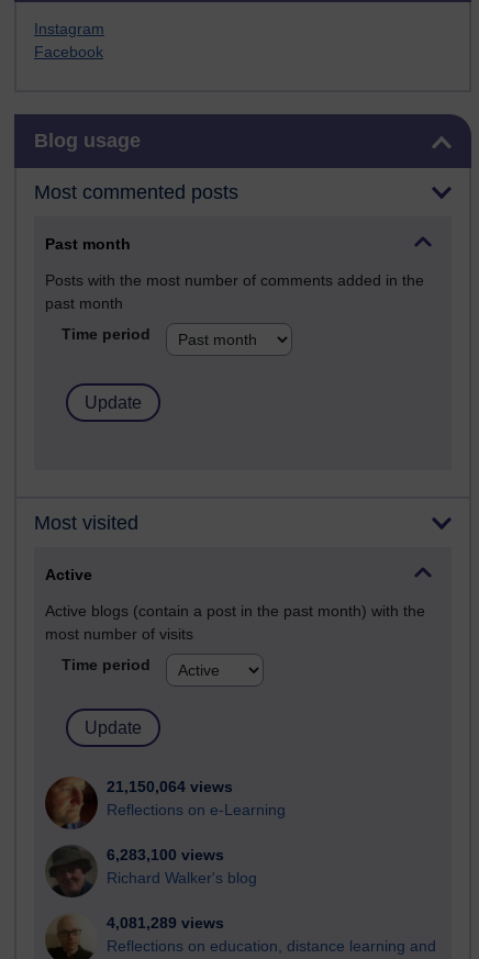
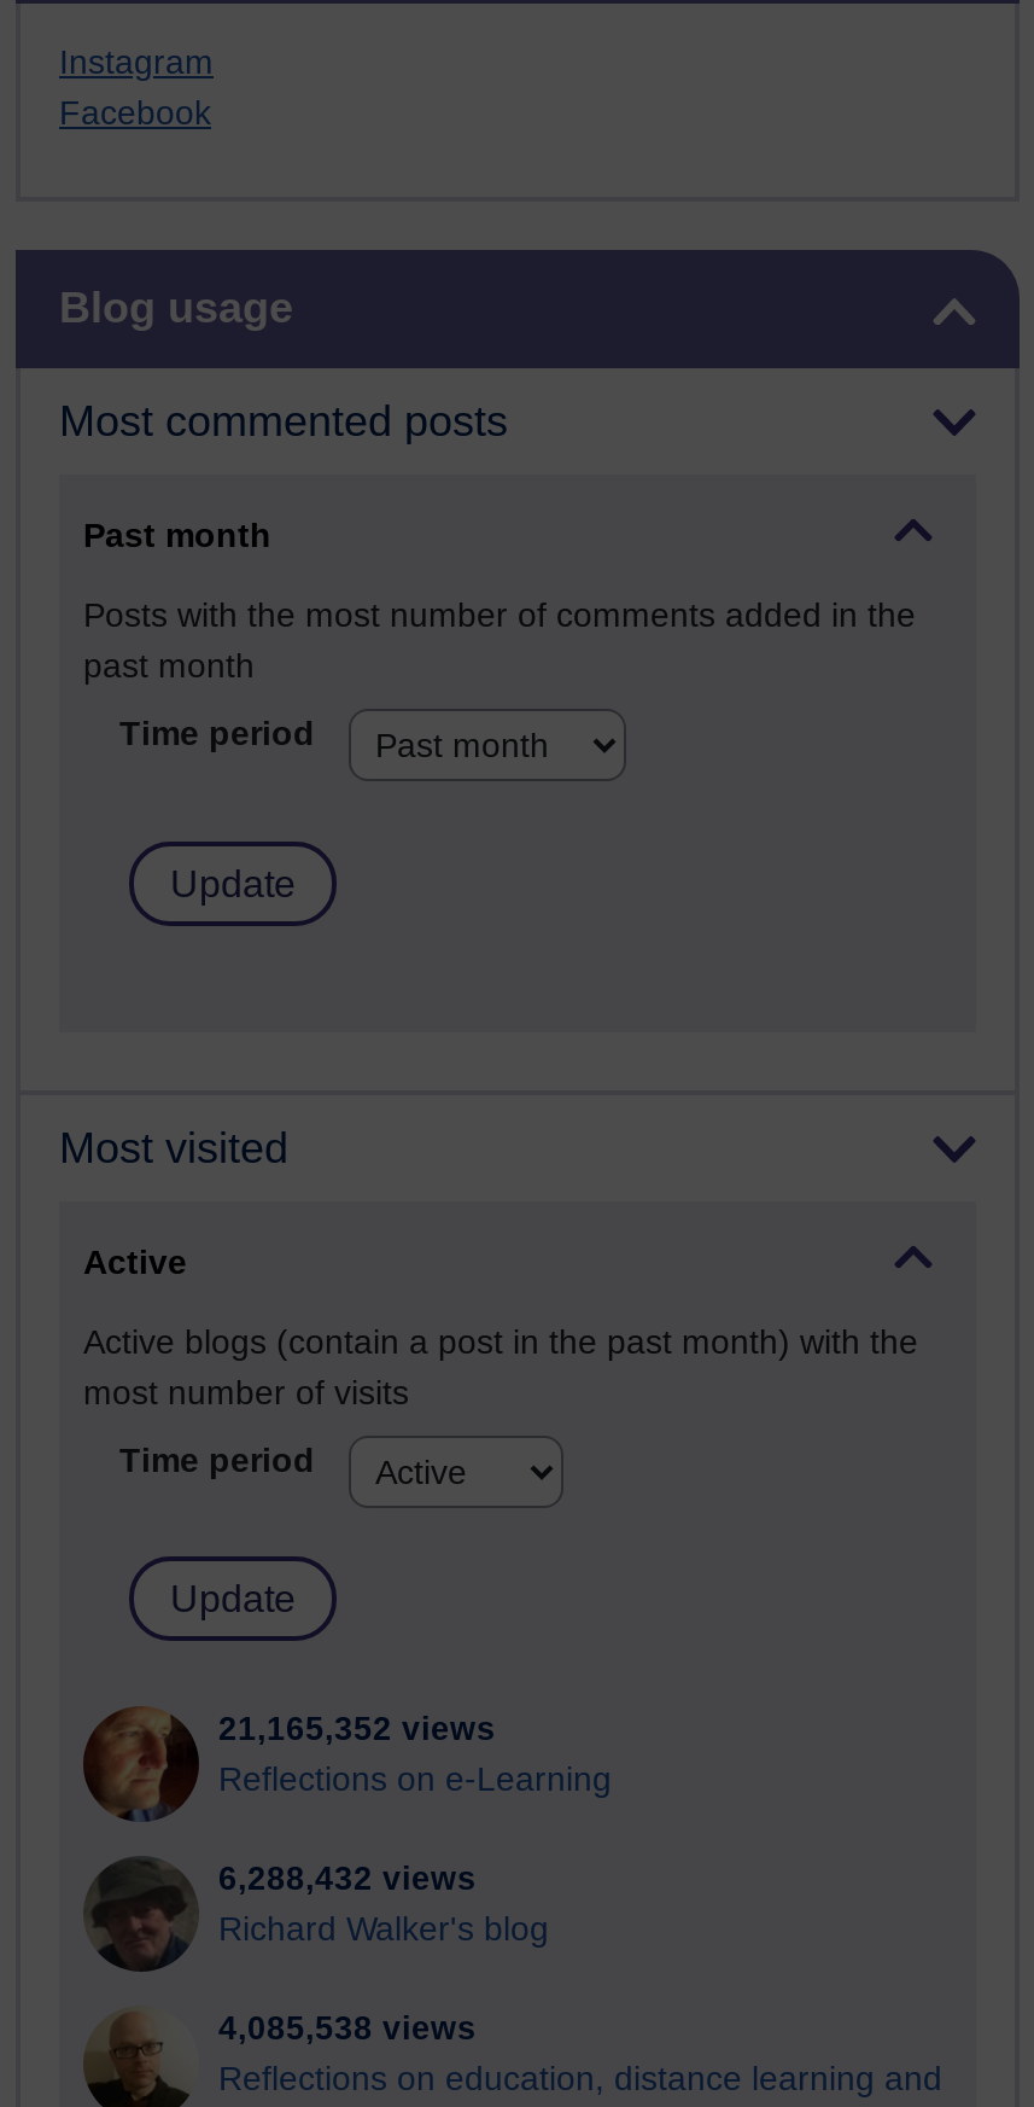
[107,779,233,796] 21,150,064 views -> [218,1712,496,1748] 21,165,352 views
[107,847,224,864] 6,283,100 views -> [218,1861,477,1898] 6,288,432 views
[107,915,224,932] 4,081,289 views -> [218,2011,477,2047] 4,085,538 views

